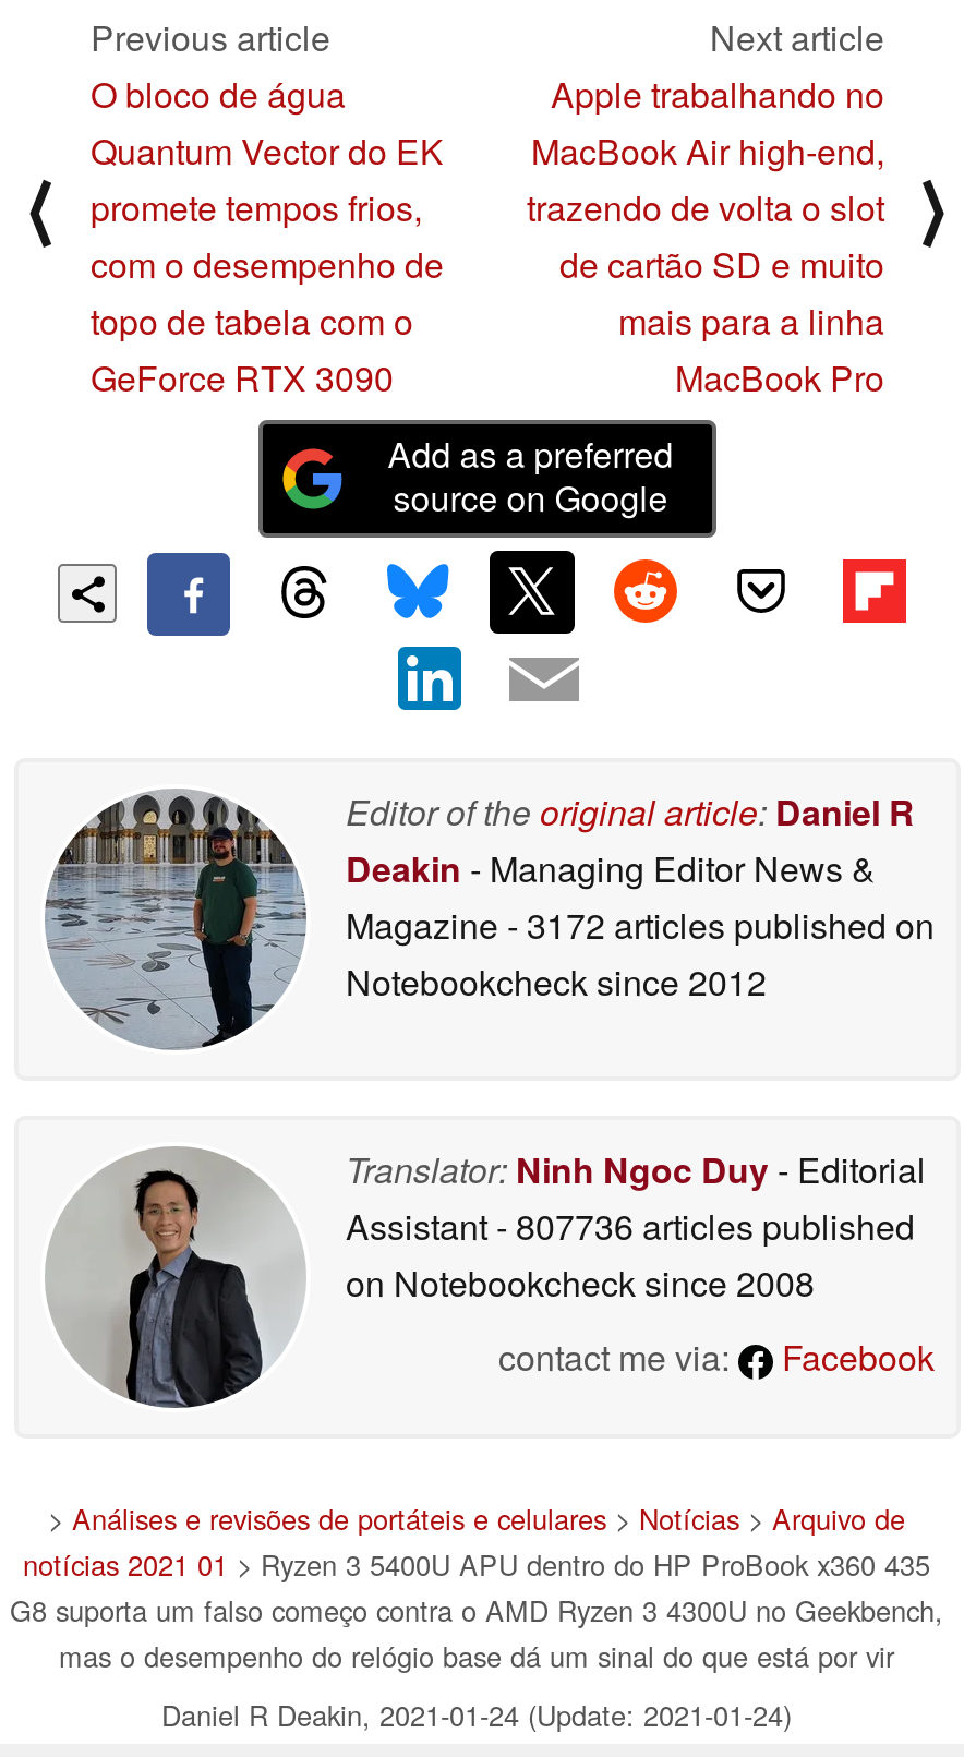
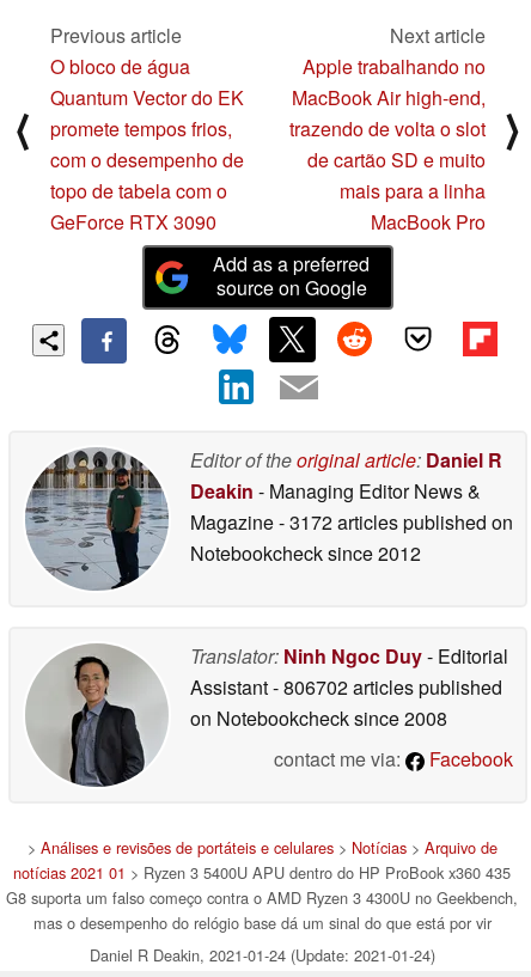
[346,1201,915,1251] Assistant - 807736 articles published -> [190,673,502,701] Assistant - 806702 articles published

